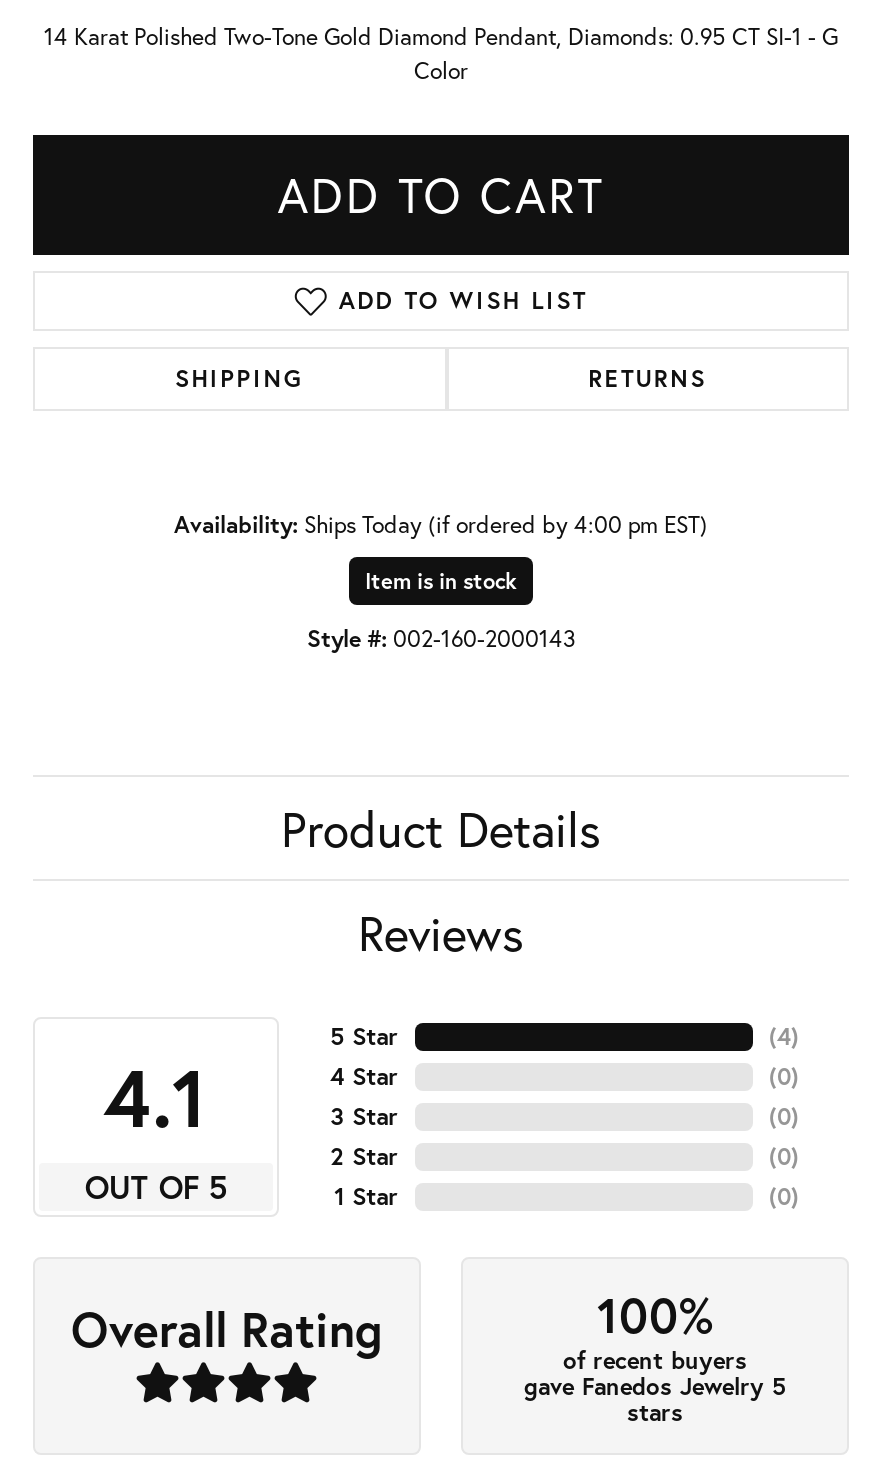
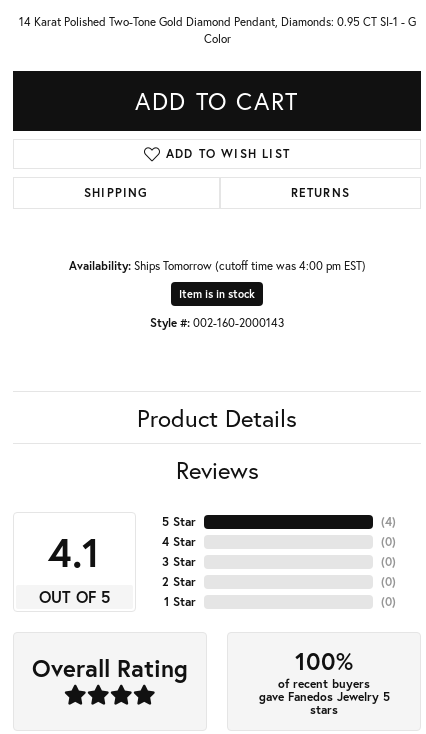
[174,509,708,539] Availability: Ships Today (if ordered by 4:00 pm EST) -> [68,258,365,273] Availability: Ships Tomorrow (cutoff time was 4:00 pm EST)

